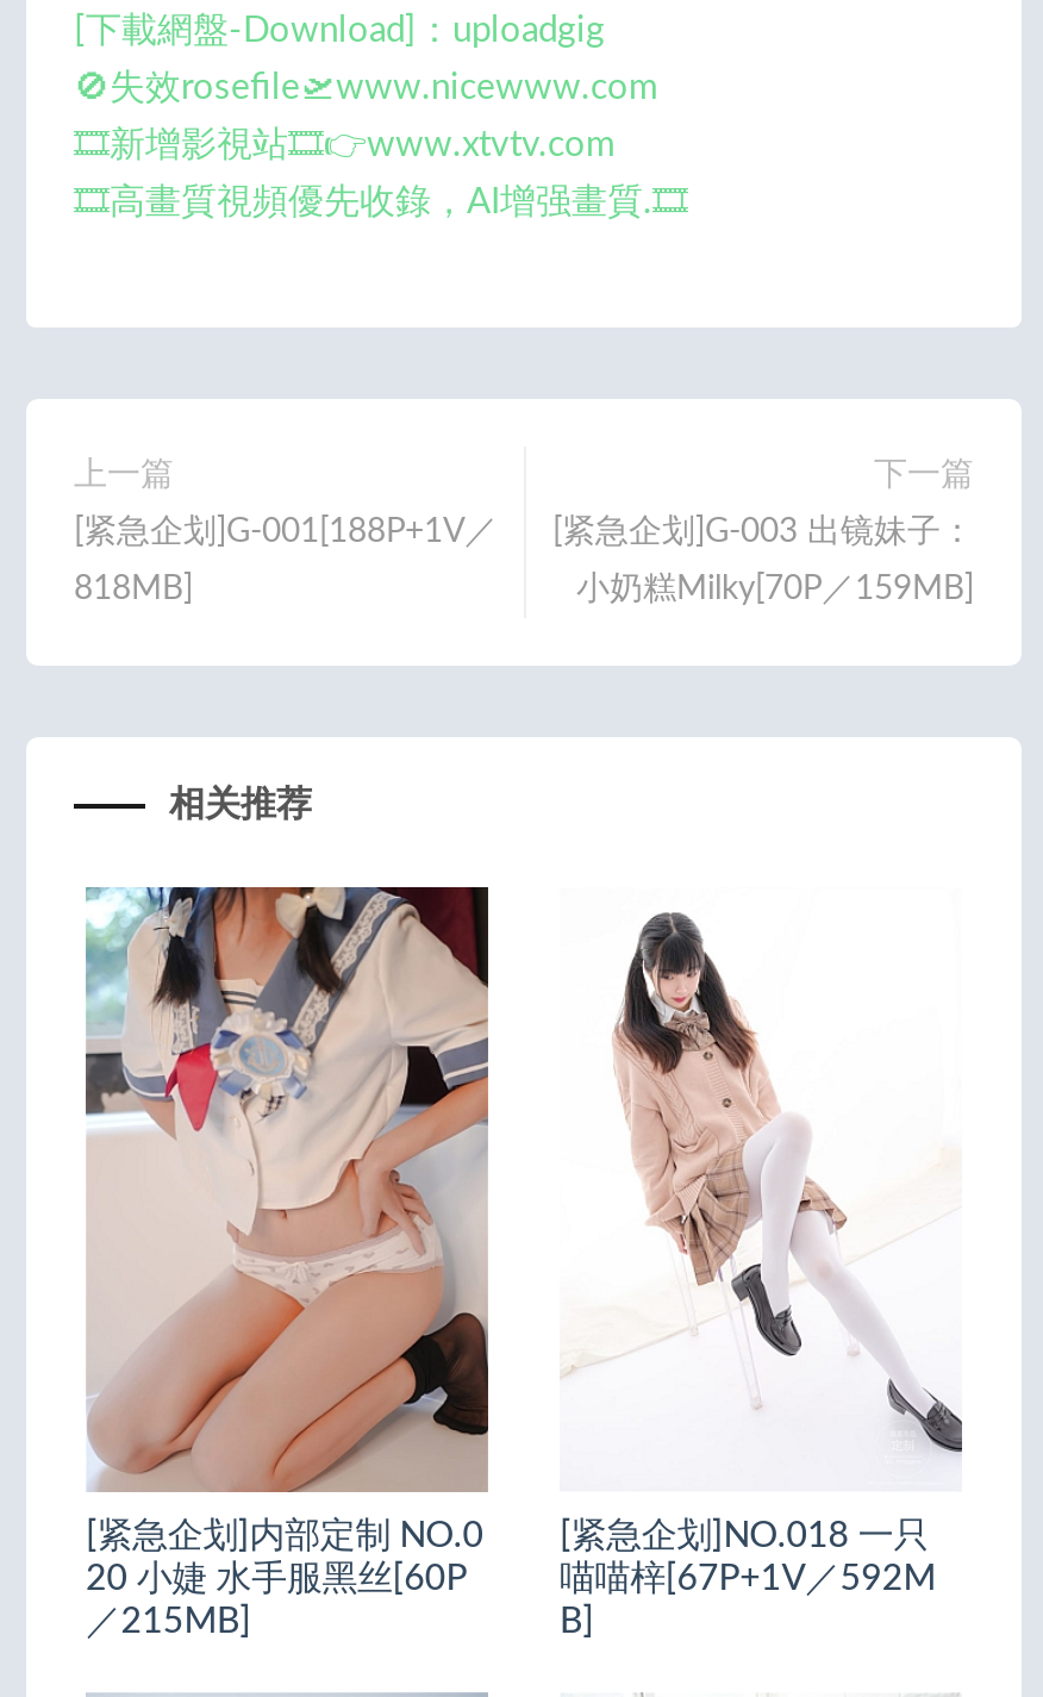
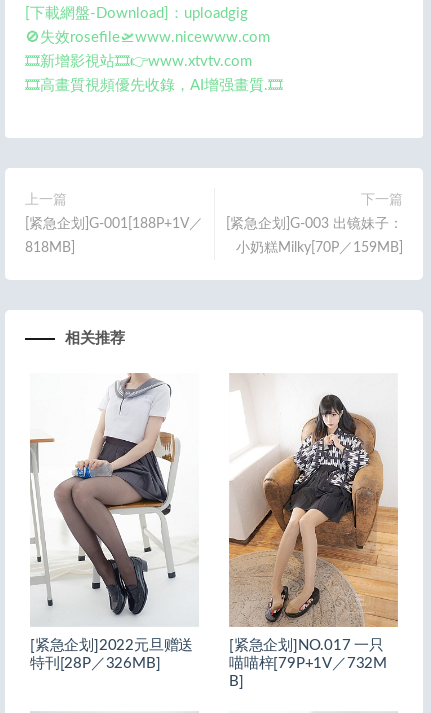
[83,885,491,1639] [image] | [紧急企划]内部定制 NO.0 | 20 小婕 水手服黑丝[60P | ／215MB] -> [30,372,199,670] [image] | [紧急企划]2022元旦赠送 | 特刊[28P／326MB]
[560,890,964,1596] [image] | [紧急企划]NO.018 一只 | 喵喵梓[67P+1V／592M -> [228,373,399,670] [image] | [紧急企划]NO.017 一只 | 喵喵梓[79P+1V／732M

